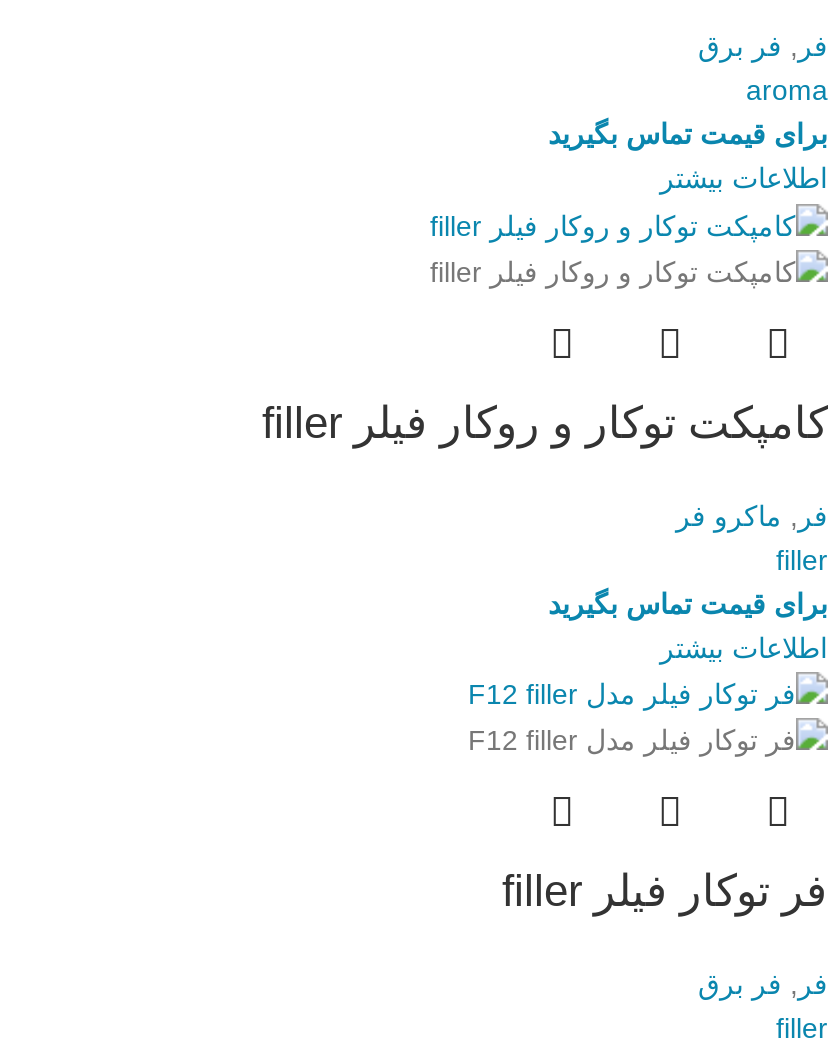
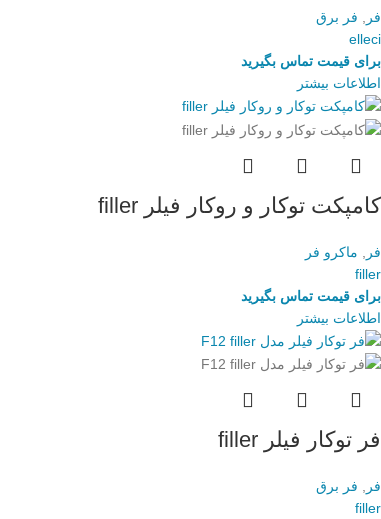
[746,74,828,106] aroma -> [349,31,381,47] elleci

